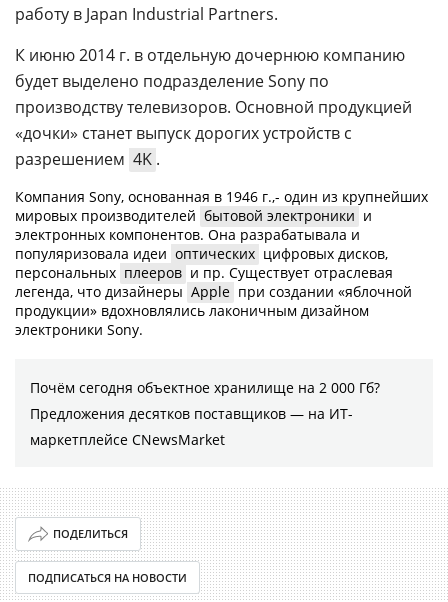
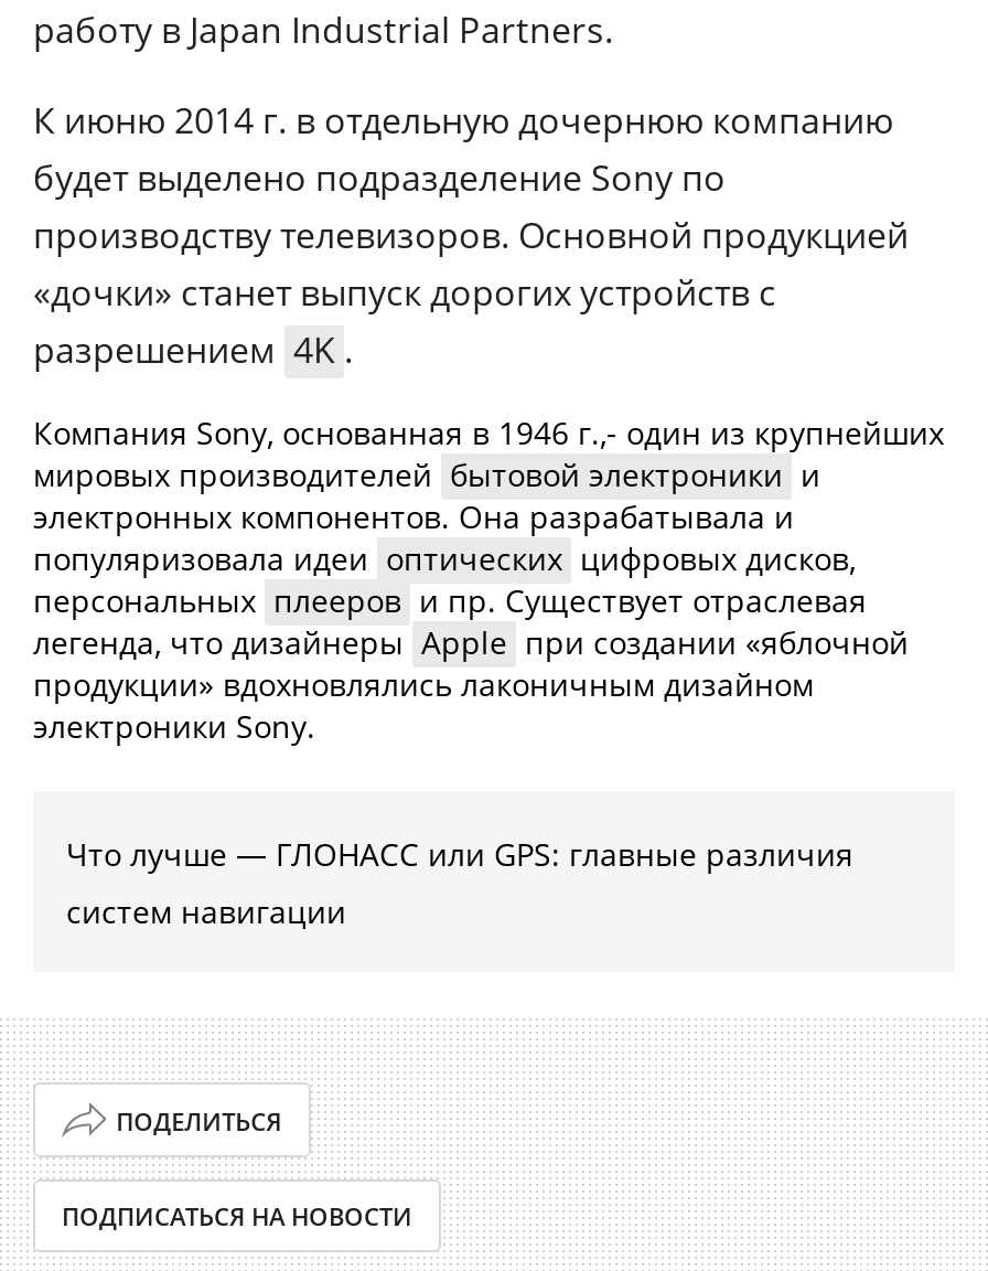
[30,378,380,449] Почём сегодня объектное хранилище на 2 000 Гб? | Предложения десятков поставщиков ― на ИТ- | маркетплейсе CNewsMarket -> [66,833,853,933] Что лучше — ГЛОНАСС или GPS: главные различия | систем навигации

